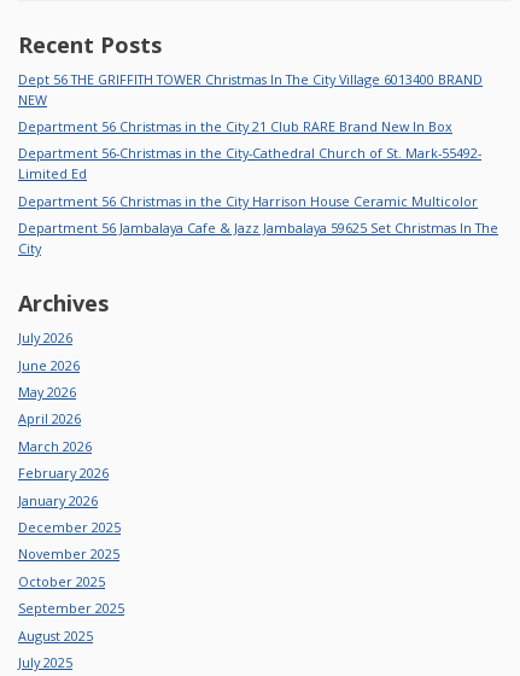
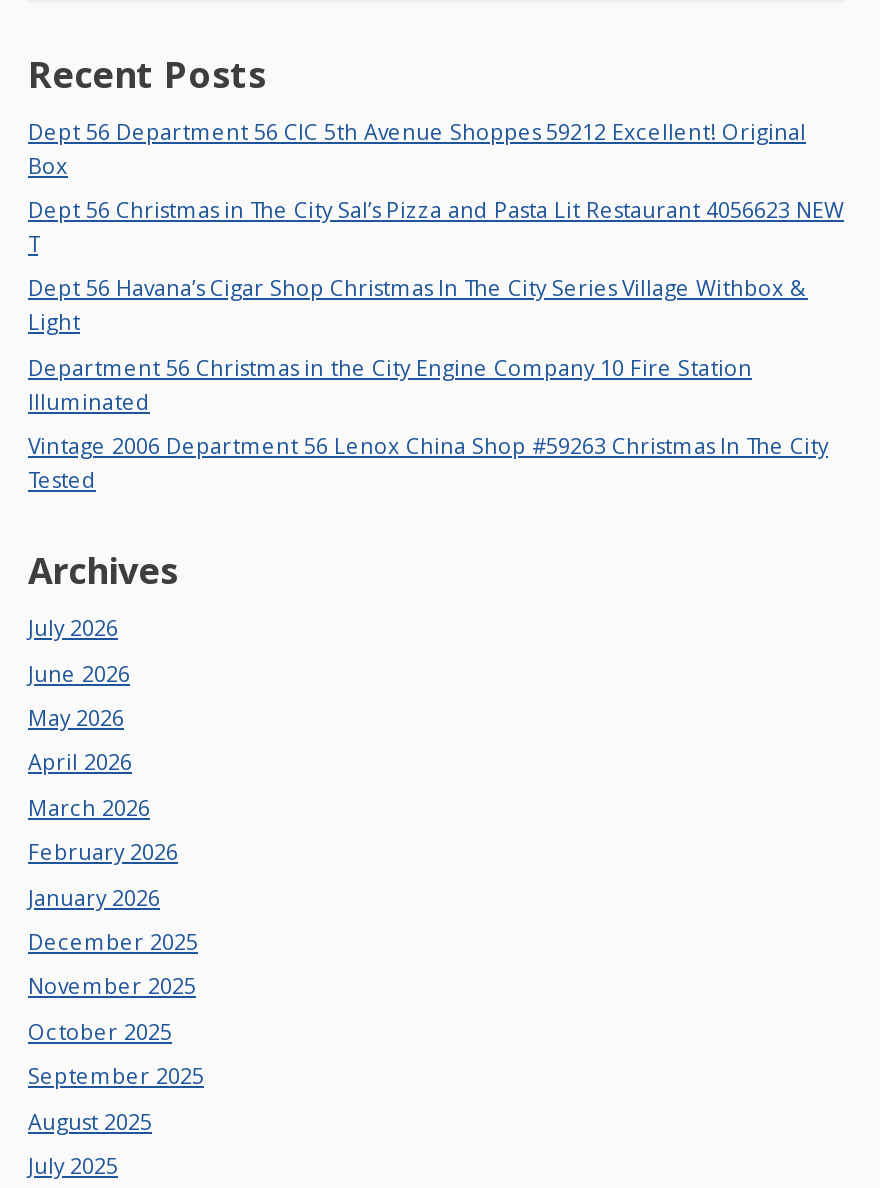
[18,70,483,108] Dept 56 THE GRIFFITH TOWER Christmas In The City Village 6013400 BRAND | NEW -> [28,115,806,179] Dept 56 Department 56 CIC 5th Avenue Shoppes 59212 Excellent! Original | Box
[18,117,452,135] Department 56 Christmas in the City 21 Club RARE Brand New In Box -> [28,194,844,258] Dept 56 Christmas in The City Sal’s Pizza and Pasta Lit Restaurant 4056623 NEW | T
[18,144,481,183] Department 56-Christmas in the City-Cathedral Church of St. Mark-55492- | Limited Ed -> [28,273,808,337] Dept 56 Havana’s Cigar Shop Christmas In The City Series Village Withbox & | Light
[18,192,478,210] Department 56 Christmas in the City Harrison House Ceramic Multicolor -> [28,352,752,416] Department 56 Christmas in the City Engine Company 10 Fire Station | Illuminated
[18,219,498,257] Department 56 Jambalaya Cafe & Jazz Jambalaya 59625 Set Christmas In The | City -> [28,430,828,494] Vintage 2006 Department 56 Lenox China Shop #59263 Christmas In The City | Tested

